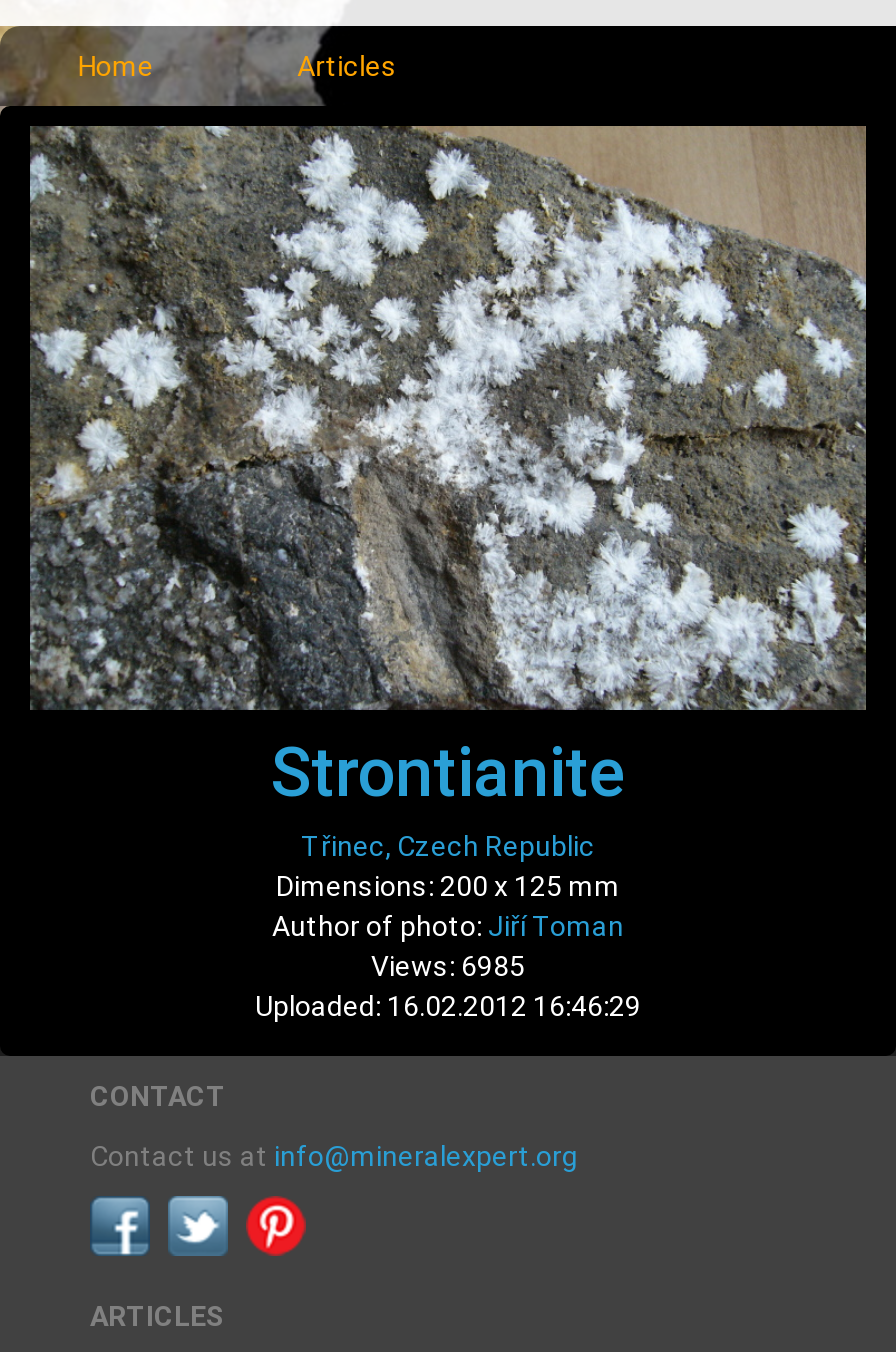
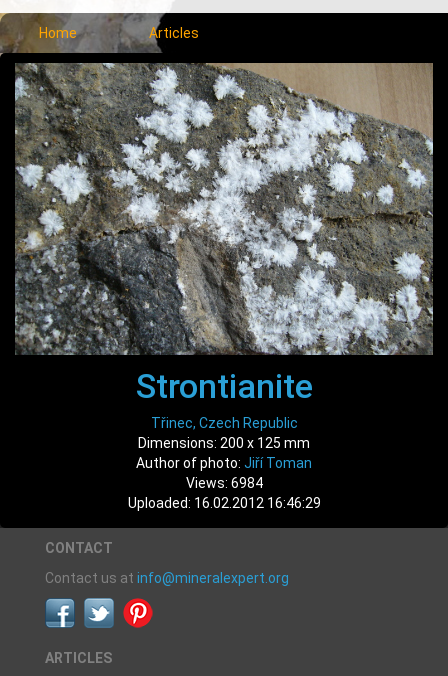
[371,950,525,982] Views: 6985 -> [185,475,262,491] Views: 6984

